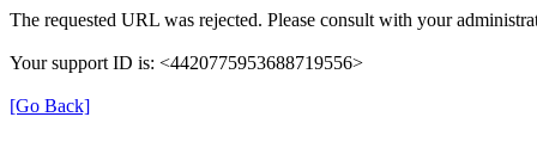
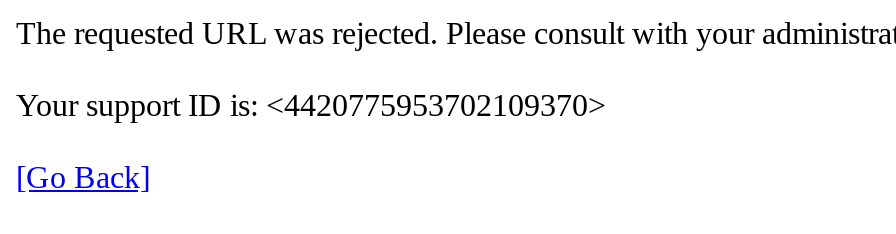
[10,53,363,73] Your support ID is: <4420775953688719556> -> [16,88,606,122] Your support ID is: <4420775953702109370>

